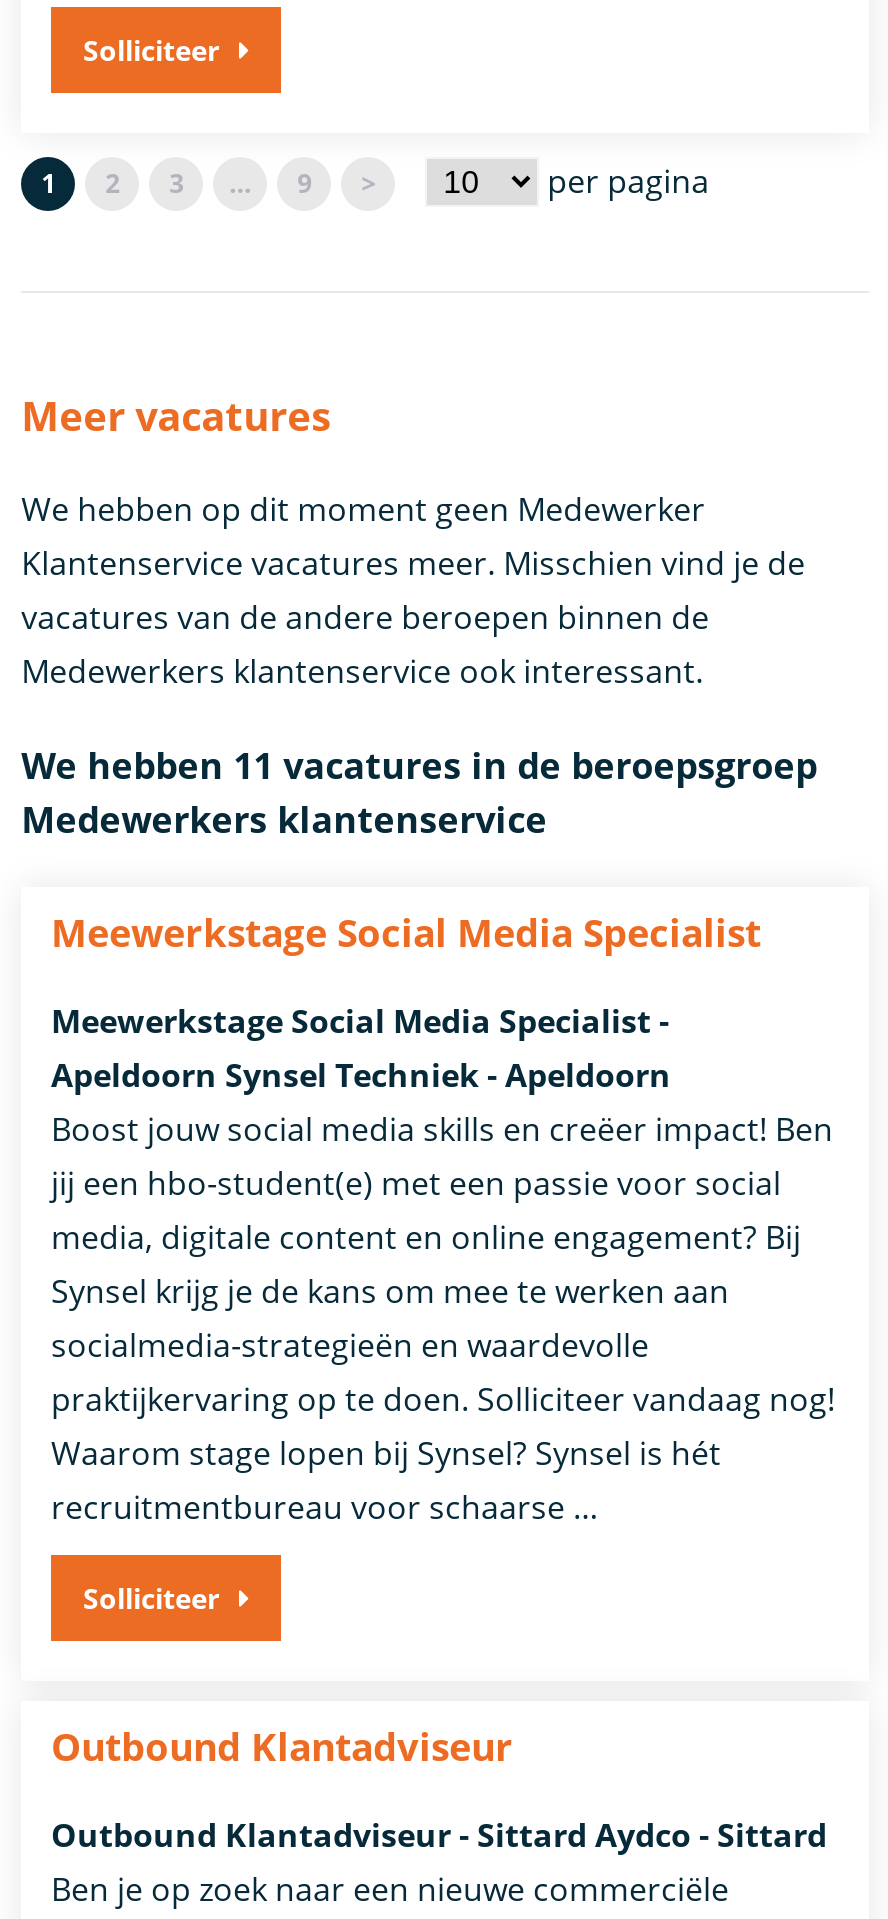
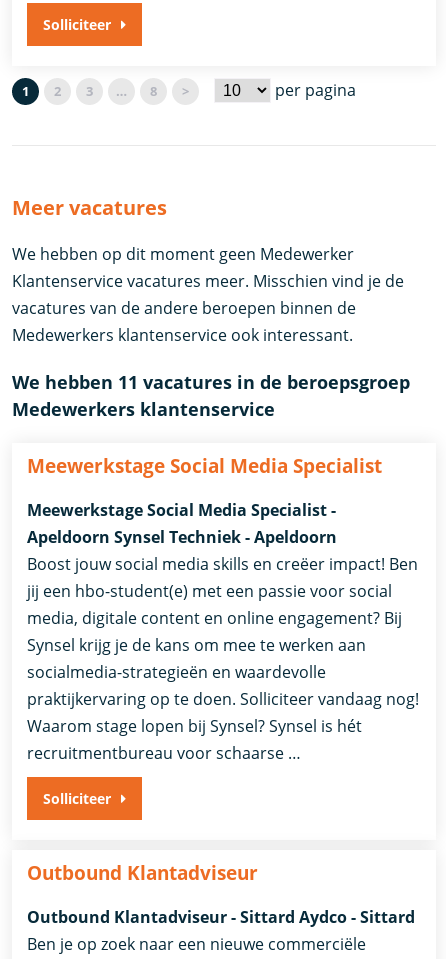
[297,164,311,200] 9 -> [150,82,157,100] 8

